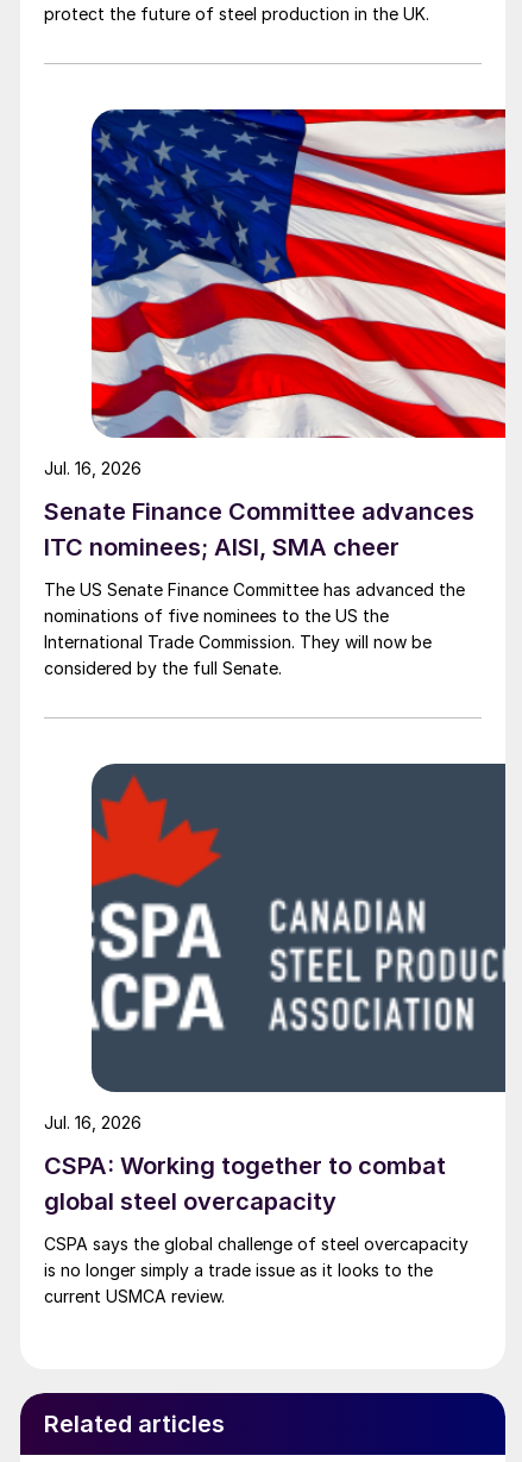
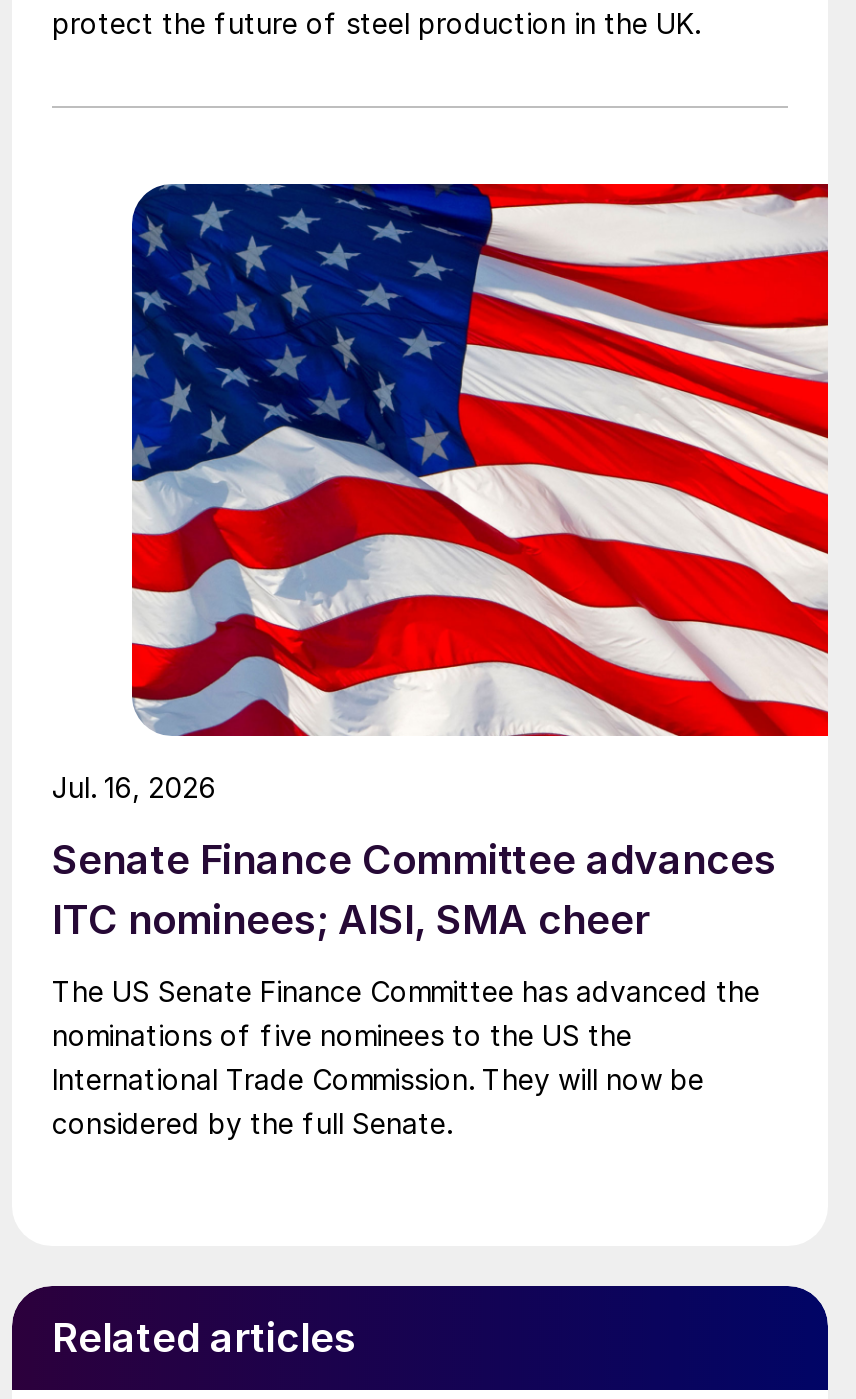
[44,763,507,1133] [image] | Jul. 16, 2026 -> none
[44,1152,468,1307] CSPA: Working together to combat | global steel overcapacity | CSPA says the global challenge of steel overcapacity | is no longer simply a trade issue as it looks to the | current USMCA review. -> none

